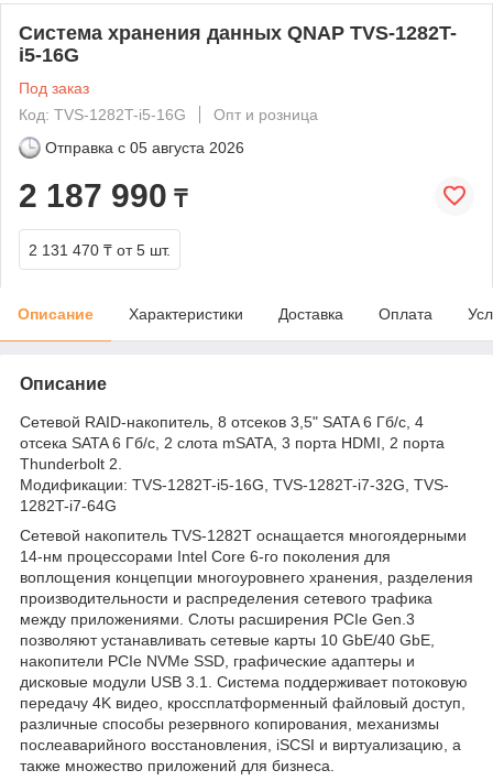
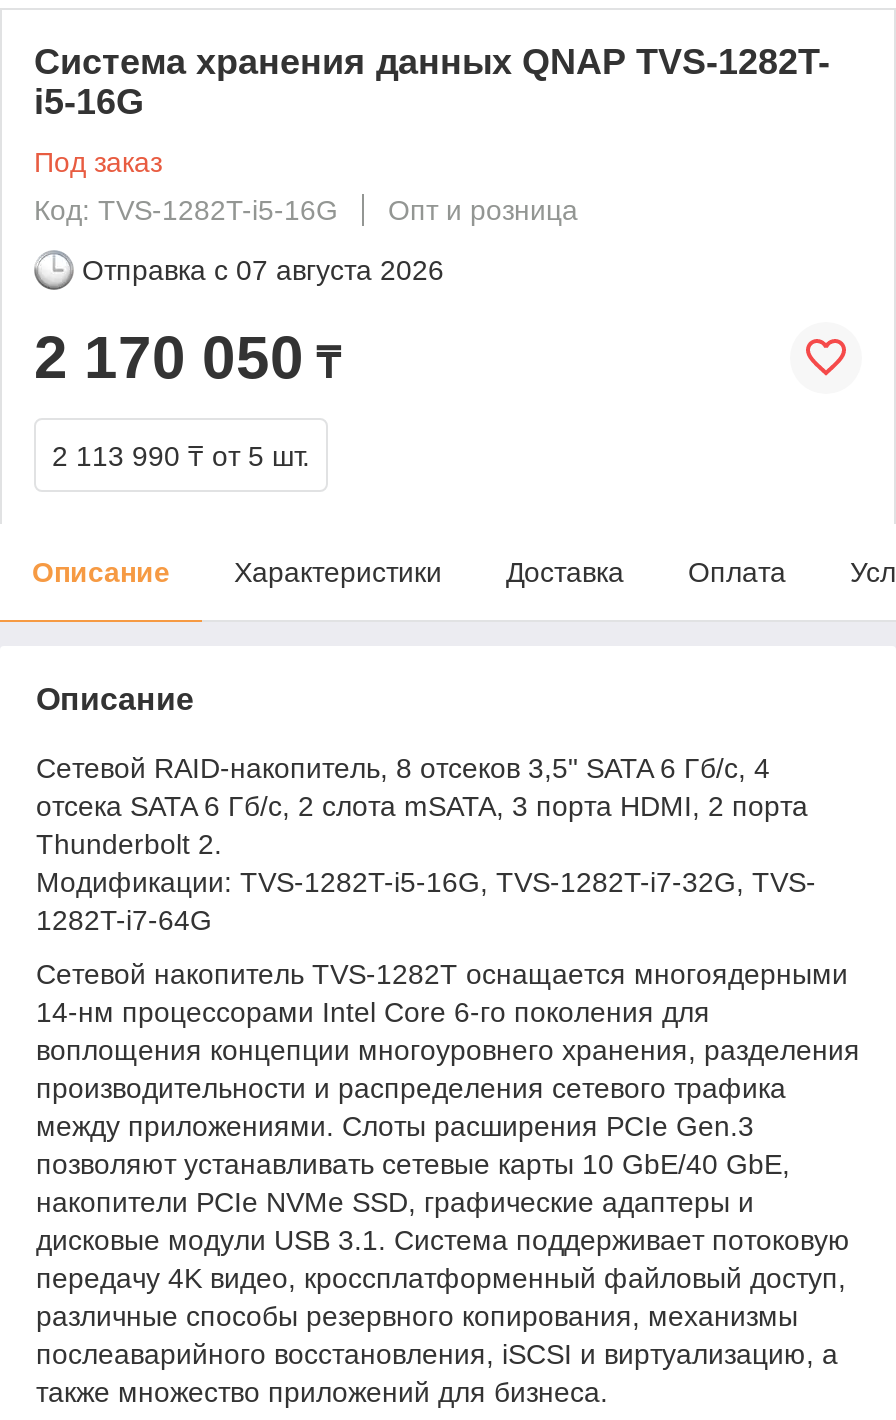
[45,139,244,156] Отправка с 05 августа 2026 -> [82,254,444,286] Отправка с 07 августа 2026
[19,177,187,213] 2 187 990 ₸ -> [34,324,340,390] 2 170 050 ₸
[29,241,171,259] 2 131 470 ₸ от 5 шт. -> [52,440,310,472] 2 113 990 ₸ от 5 шт.

